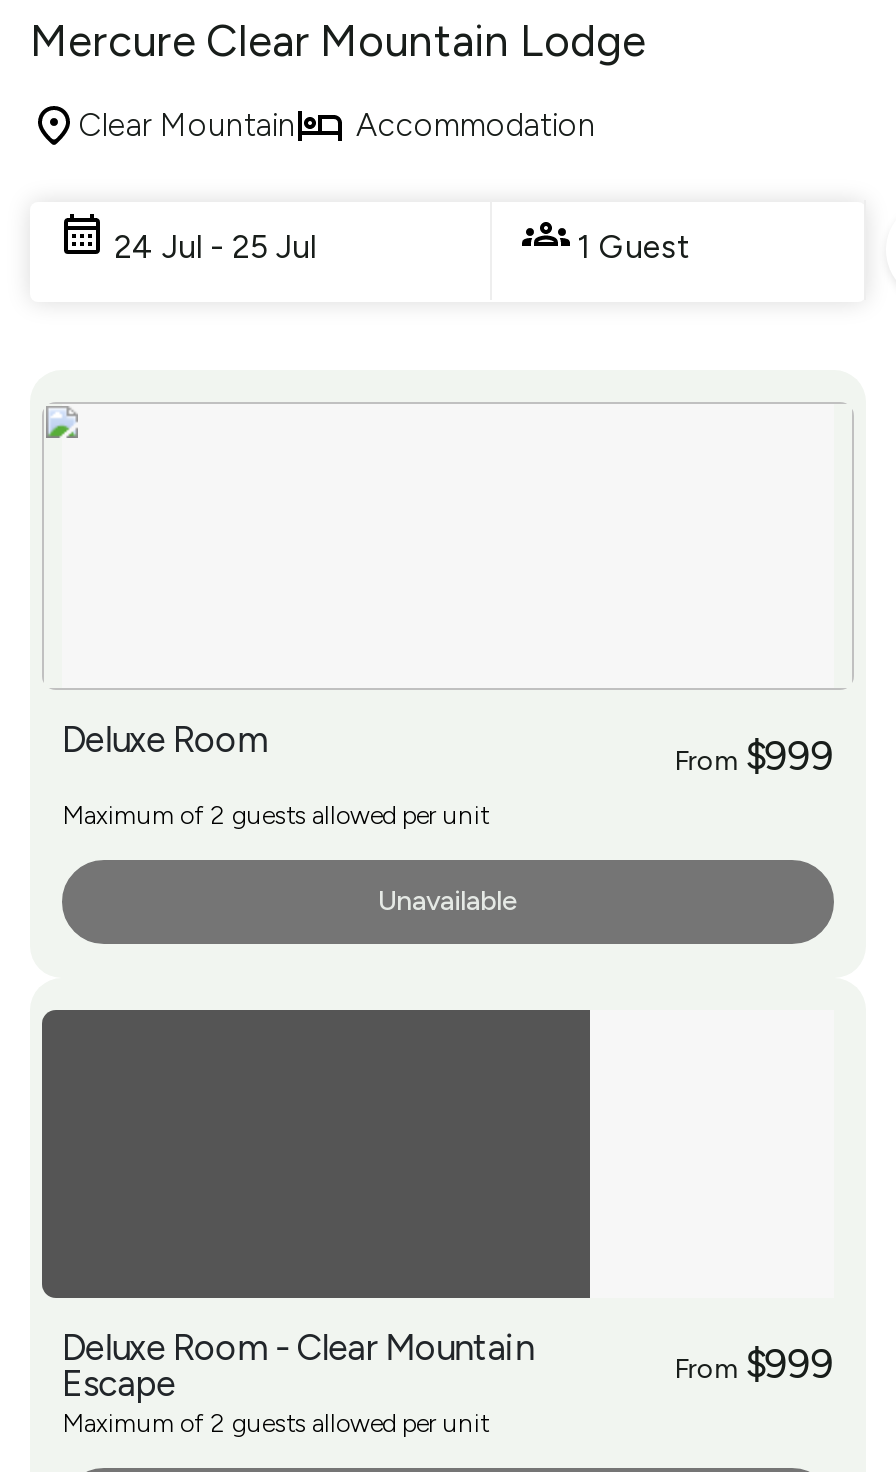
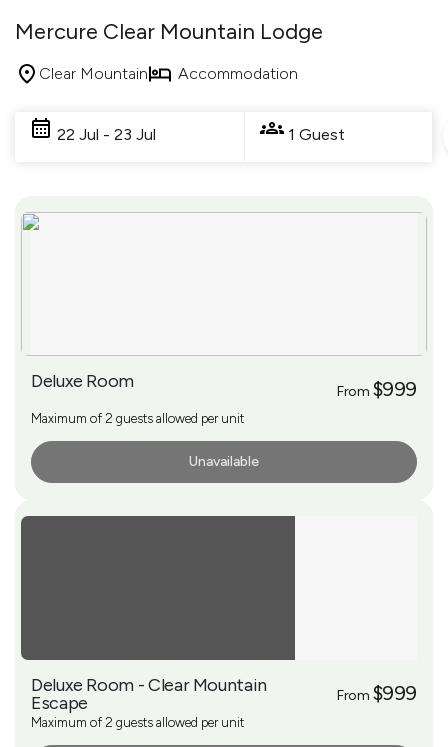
[114,228,316,266] 24 Jul - 25 Jul -> [57,125,156,144] 22 Jul - 23 Jul

